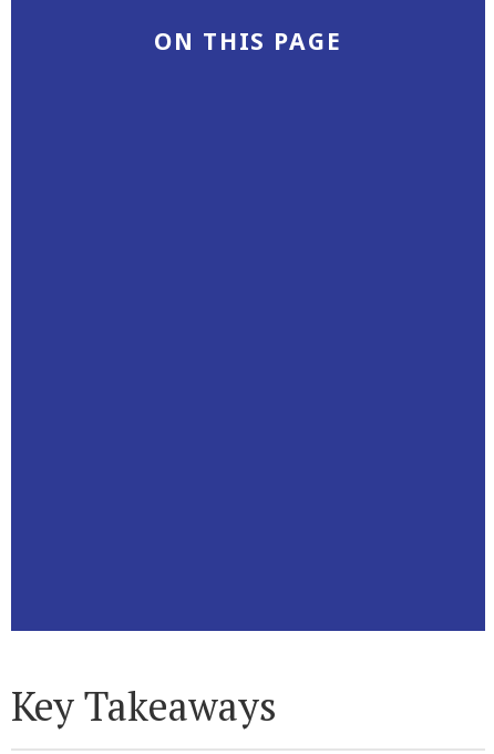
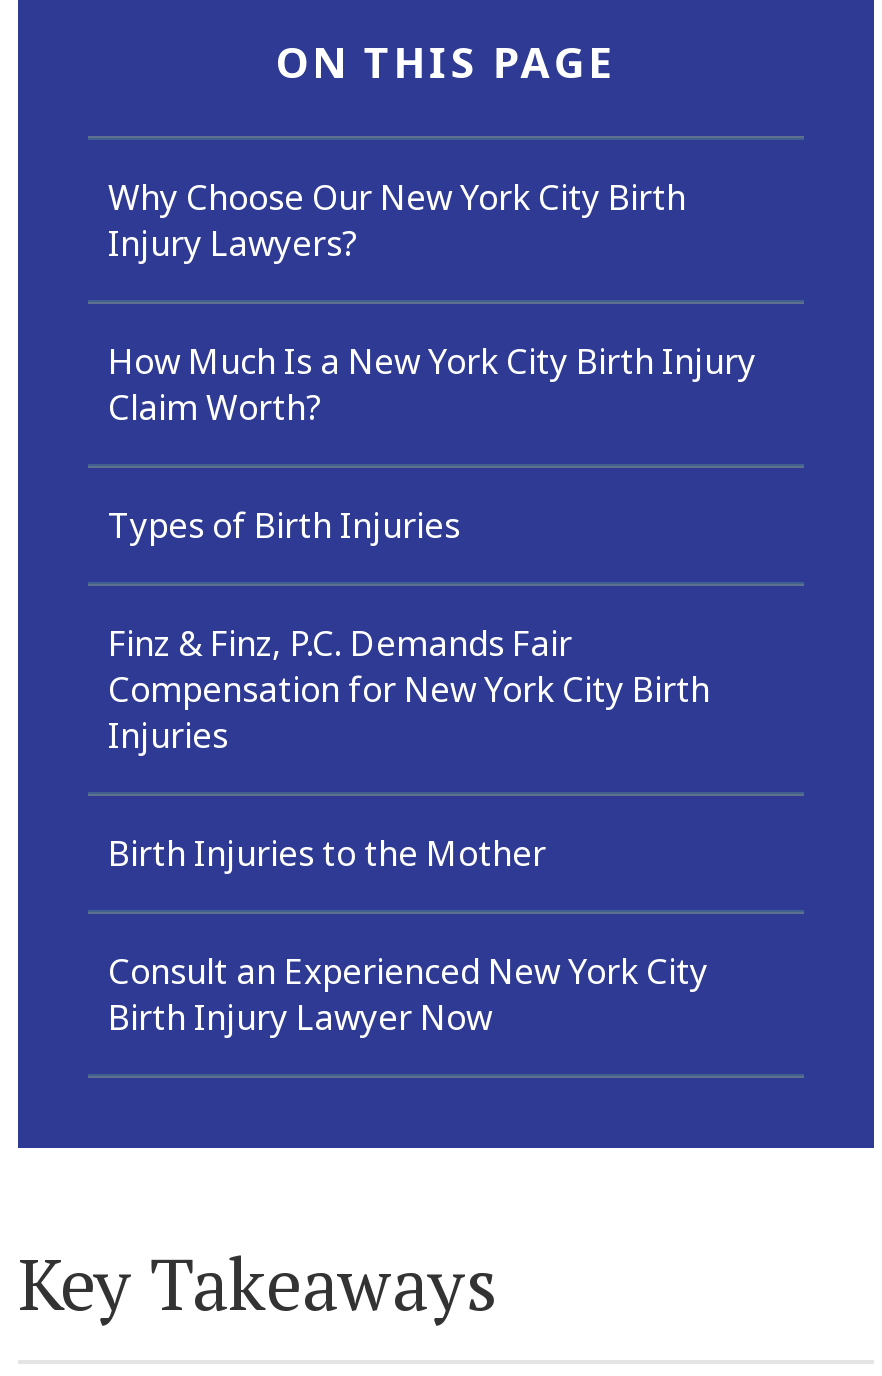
none -> [108,174,756,1040] Why Choose Our New York City Birth | Injury Lawyers? | How Much Is a New York City Birth Injury | Claim Worth? | Types of Birth Injuries | Finz & Finz, P.C. Demands Fair | Compensation for New York City Birth | Injuries | Birth Injuries to the Mother | Consult an Experienced New York City | Birth Injury Lawyer Now

